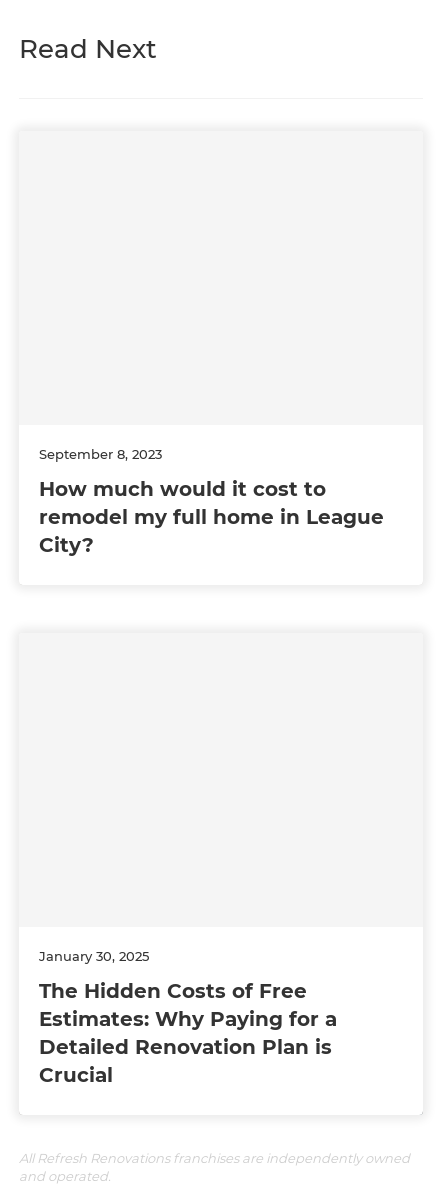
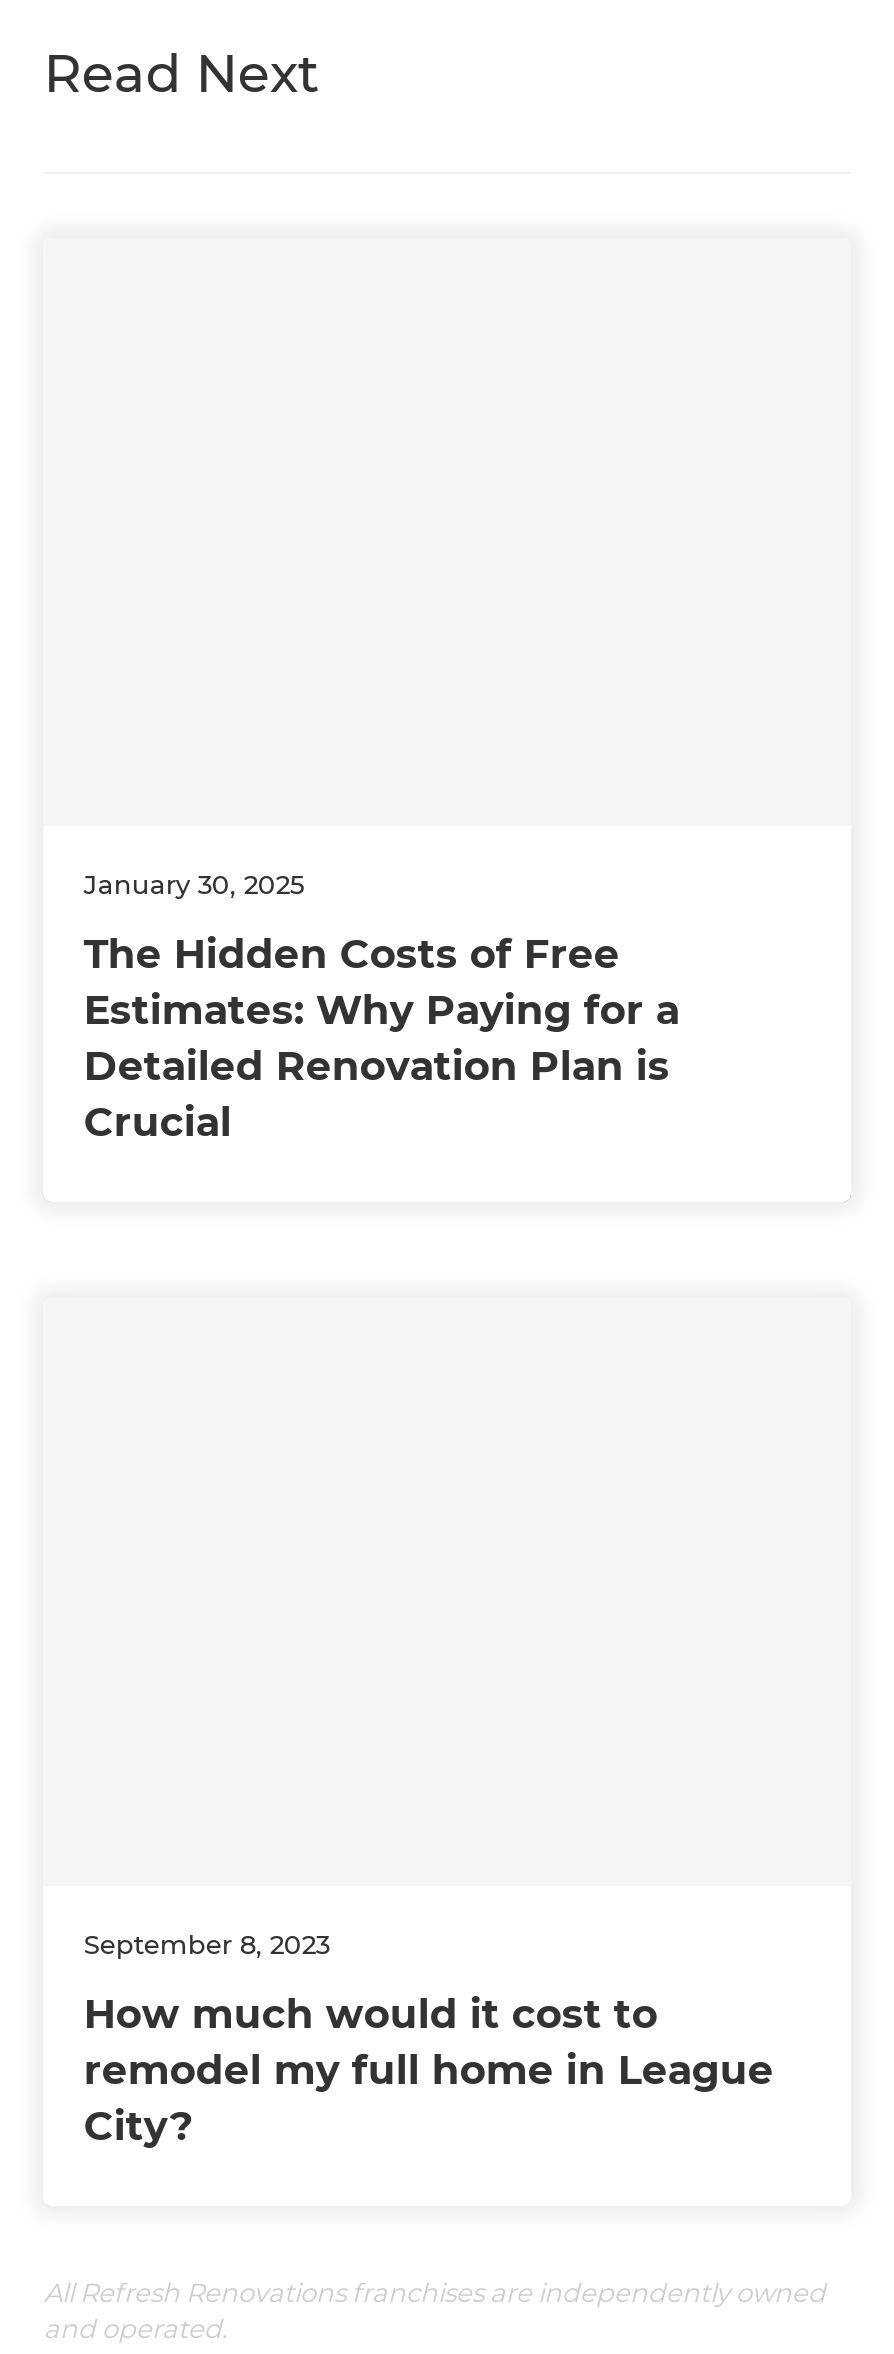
moved [39,446,384,557] -> [84,1928,774,2150]: September 8, 2023 | How much would it cost to | remodel my full home in League | City?
moved [39,948,337,1087] -> [84,868,680,1146]: January 30, 2025 | The Hidden Costs of Free | Estimates: Why Paying for a | Detailed Renovation Plan is | Crucial

